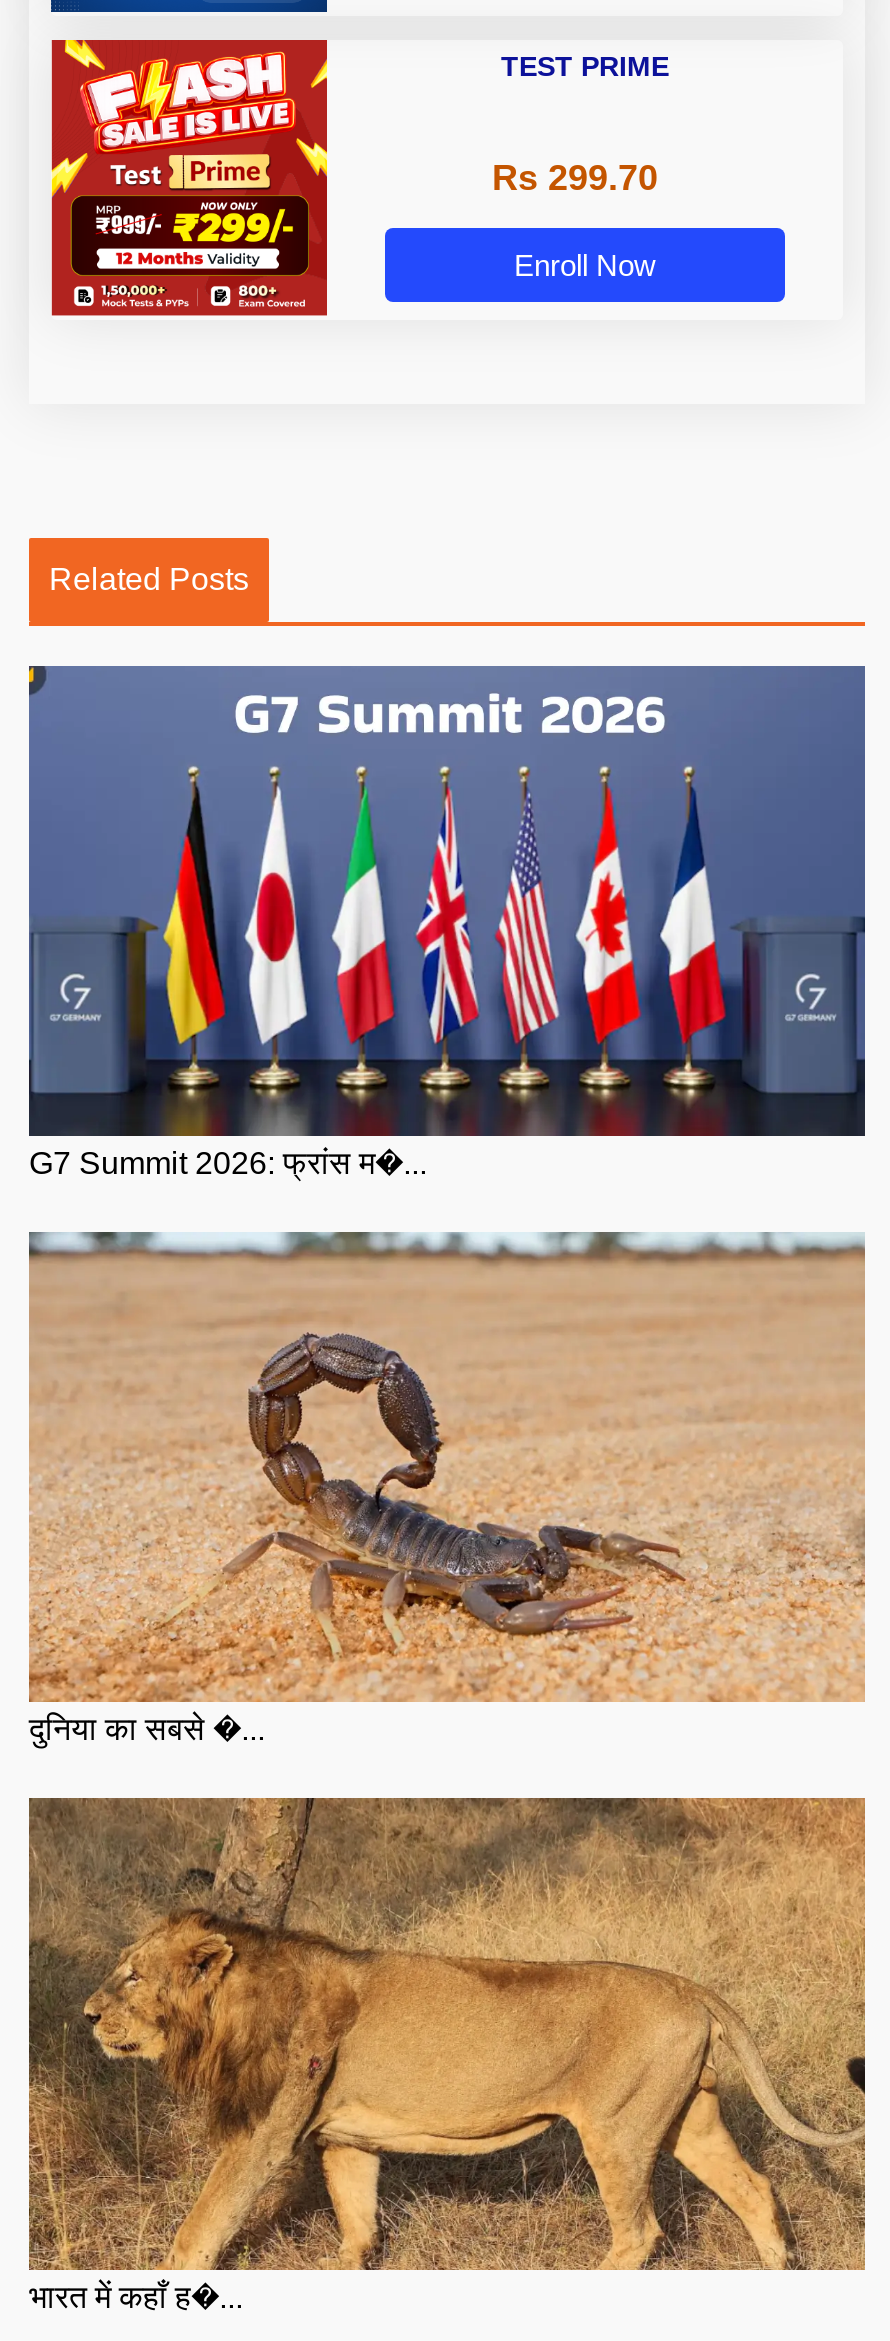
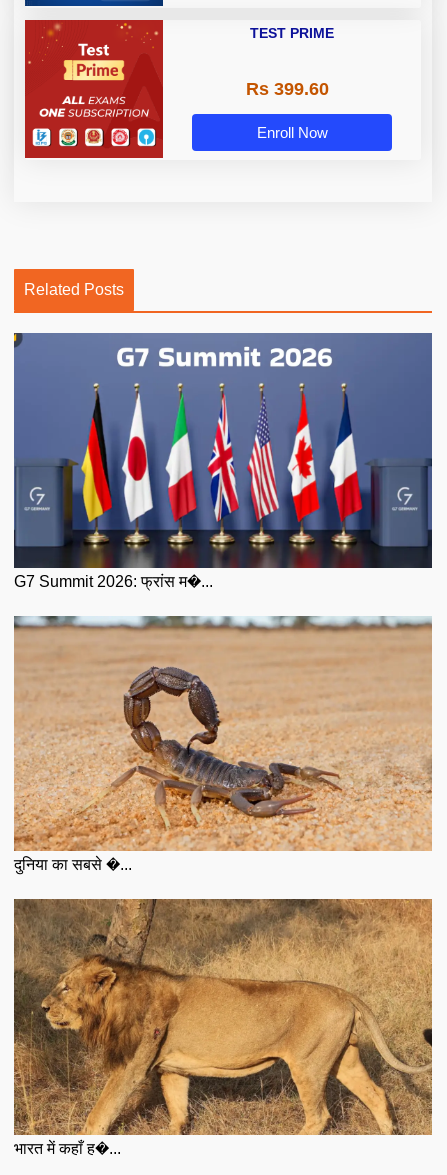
[49,38,329,310] [image] -> [24,19,164,154] [image]
[492,159,658,199] Rs 299.70 -> [245,79,328,99] Rs 399.60

